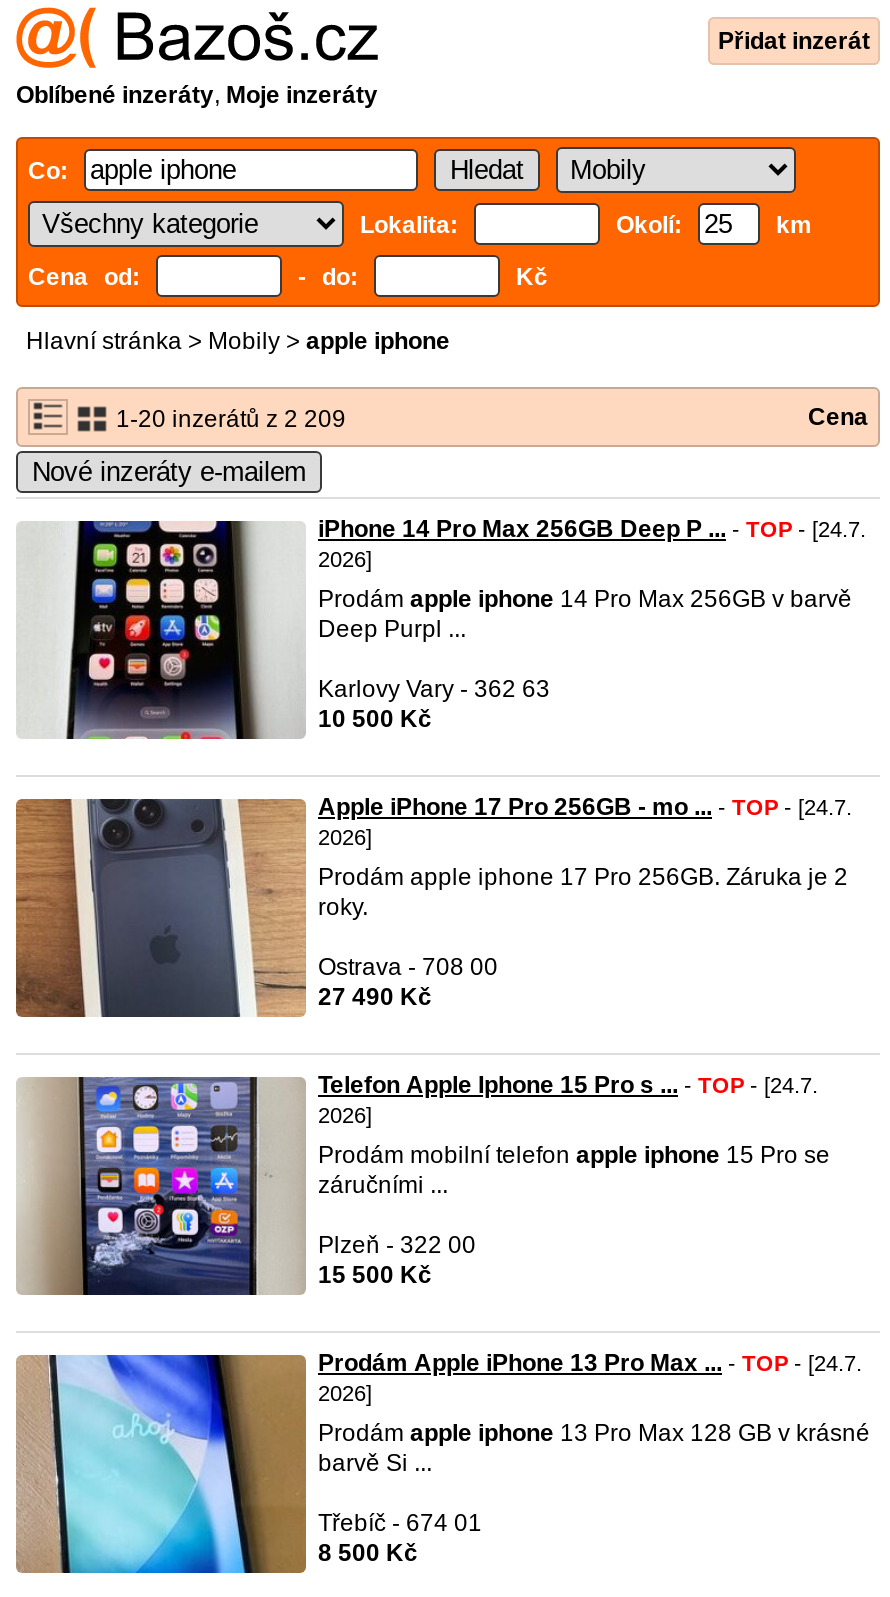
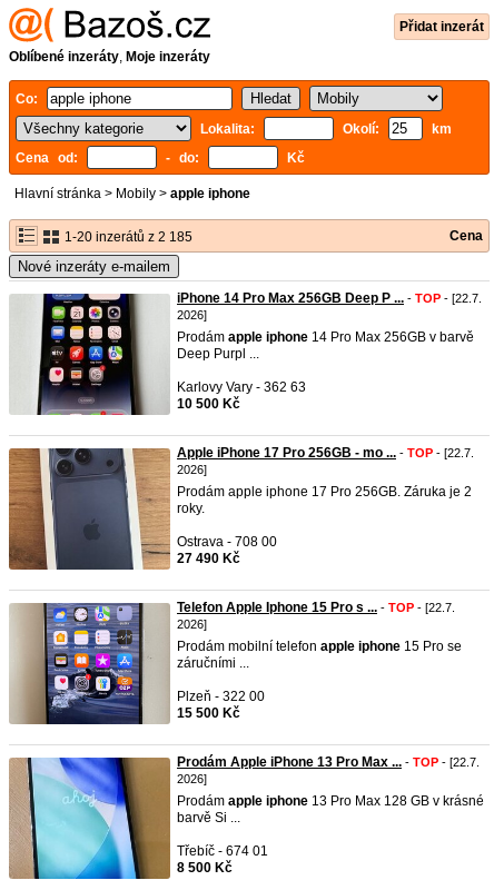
[110,405,346,433] 1-20 inzerátů z 2 209 -> [61,229,192,245] 1-20 inzerátů z 2 185
[318,515,866,543] iPhone 14 Pro Max 256GB Deep P ... - TOP - [24.7. -> [177,290,482,306] iPhone 14 Pro Max 256GB Deep P ... - TOP - [22.7.
[318,793,852,821] Apple iPhone 17 Pro 256GB - mo ... - TOP - [24.7. -> [177,445,474,461] Apple iPhone 17 Pro 256GB - mo ... - TOP - [22.7.
[318,1071,818,1099] Telefon Apple Iphone 15 Pro s ... - TOP - [24.7. -> [177,600,455,615] Telefon Apple Iphone 15 Pro s ... - TOP - [22.7.
[318,1349,862,1377] Prodám Apple iPhone 13 Pro Max ... - TOP - [24.7. -> [177,754,480,770] Prodám Apple iPhone 13 Pro Max ... - TOP - [22.7.

